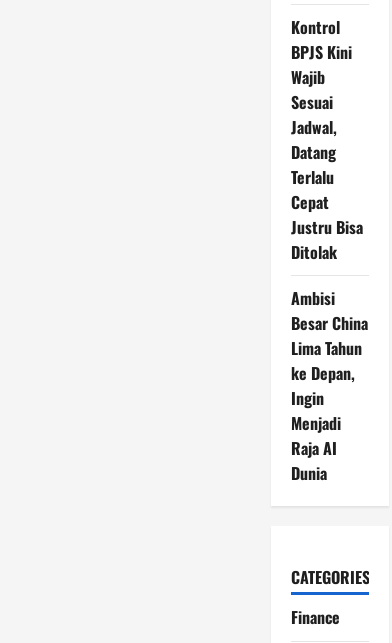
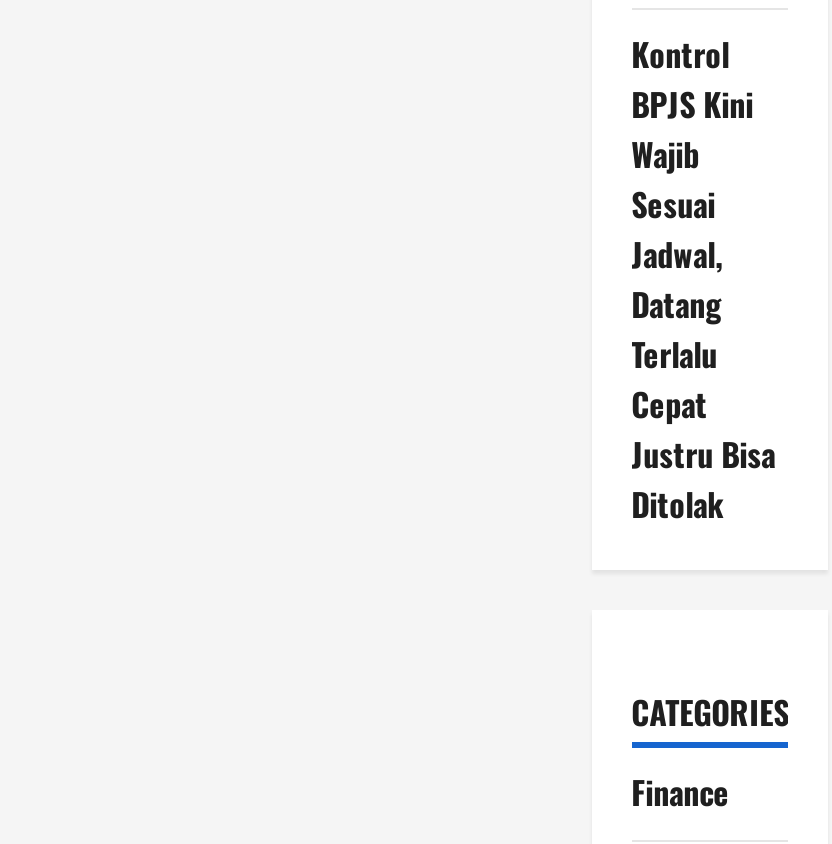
[291,286,368,485] Ambisi | Besar China | Lima Tahun | ke Depan, | Ingin | Menjadi | Raja AI | Dunia -> none

